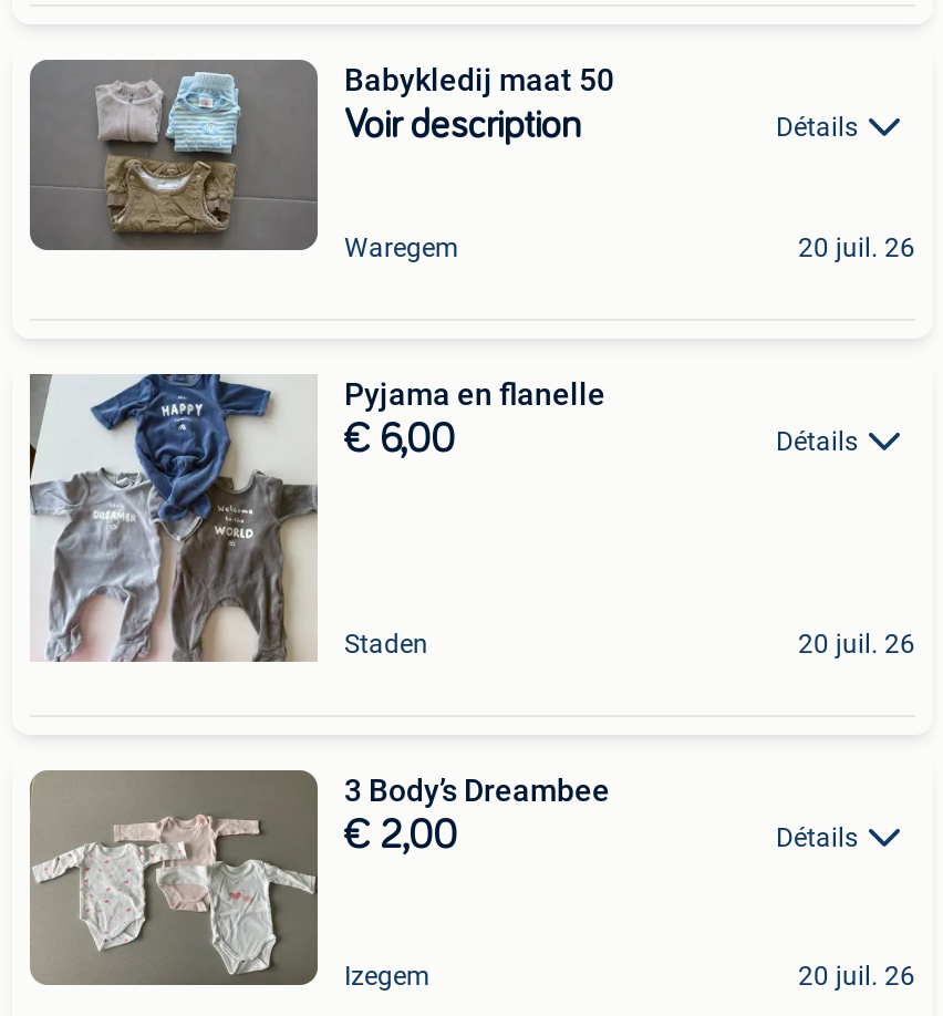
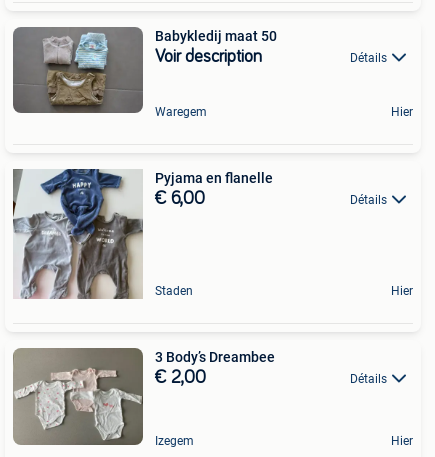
[798,232,915,263] 20 juil. 26 -> [391,105,413,119] Hier
[798,629,915,660] 20 juil. 26 -> [391,284,413,298] Hier
[798,961,915,992] 20 juil. 26 -> [391,434,413,448] Hier

